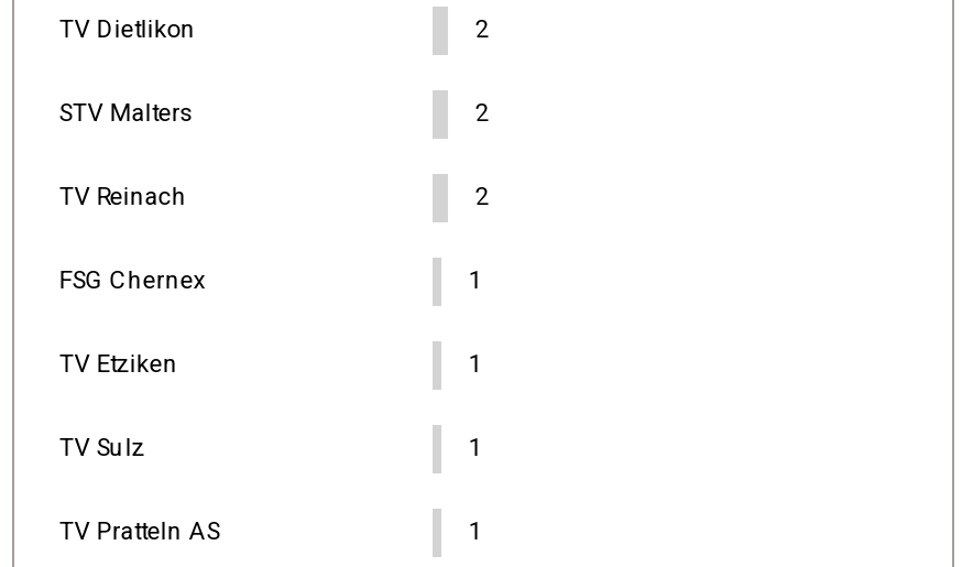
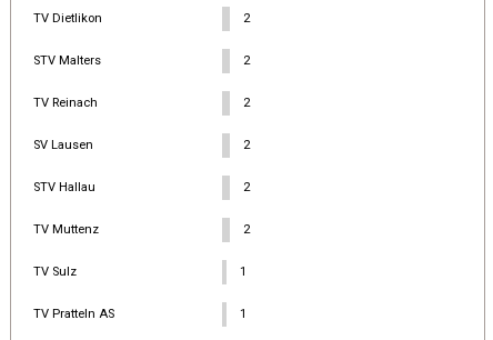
[59,267,481,379] FSG Chernex | 1 | TV Etziken | 1 -> [34,138,250,237] SV Lausen | 2 | STV Hallau | 2 | TV Muttenz | 2

